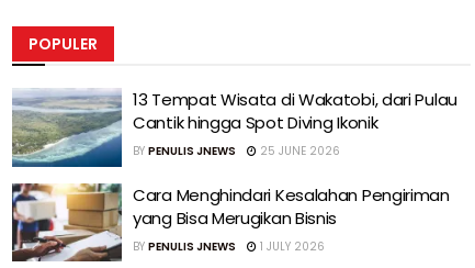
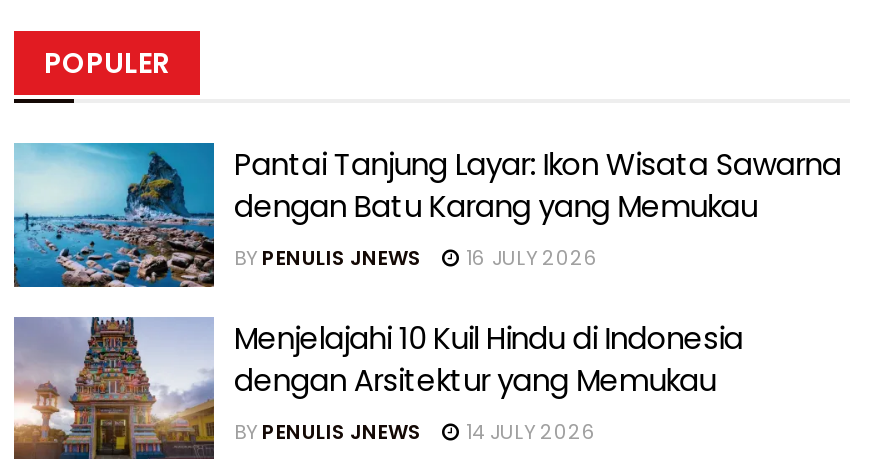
[11,88,457,168] [image] | 13 Tempat Wisata di Wakatobi, dari Pulau | Cantik hingga Spot Diving Ikonik -> [12,141,841,289] [image] | Pantai Tanjung Layar: Ikon Wisata Sawarna | dengan Batu Karang yang Memukau
[257,143,340,159] 25 JUNE 2026 -> [460,243,598,273] 16 JULY 2026
[11,182,450,261] [image] | Cara Menghindari Kesalahan Pengiriman | yang Bisa Merugikan Bisnis -> [12,315,743,461] [image] | Menjelajahi 10 Kuil Hindu di Indonesia | dengan Arsitektur yang Memukau
[257,238,325,254] 1 JULY 2026 -> [460,416,596,446] 14 JULY 2026

